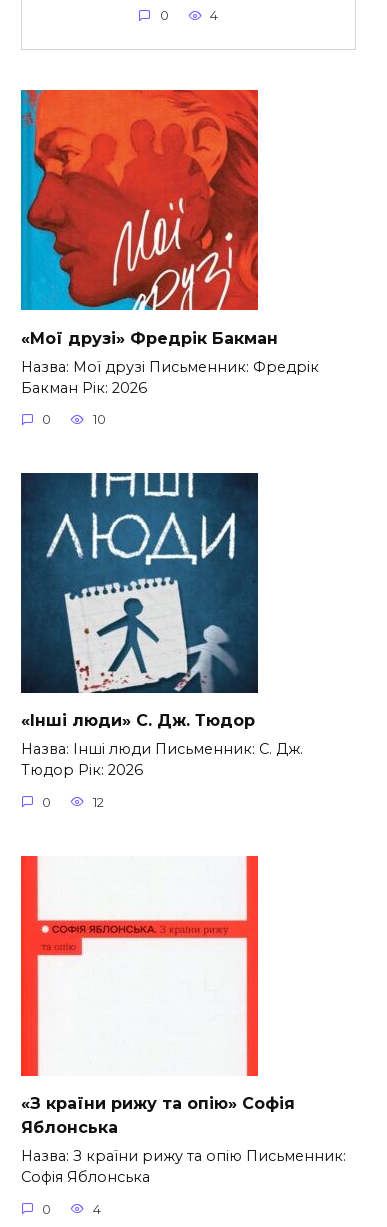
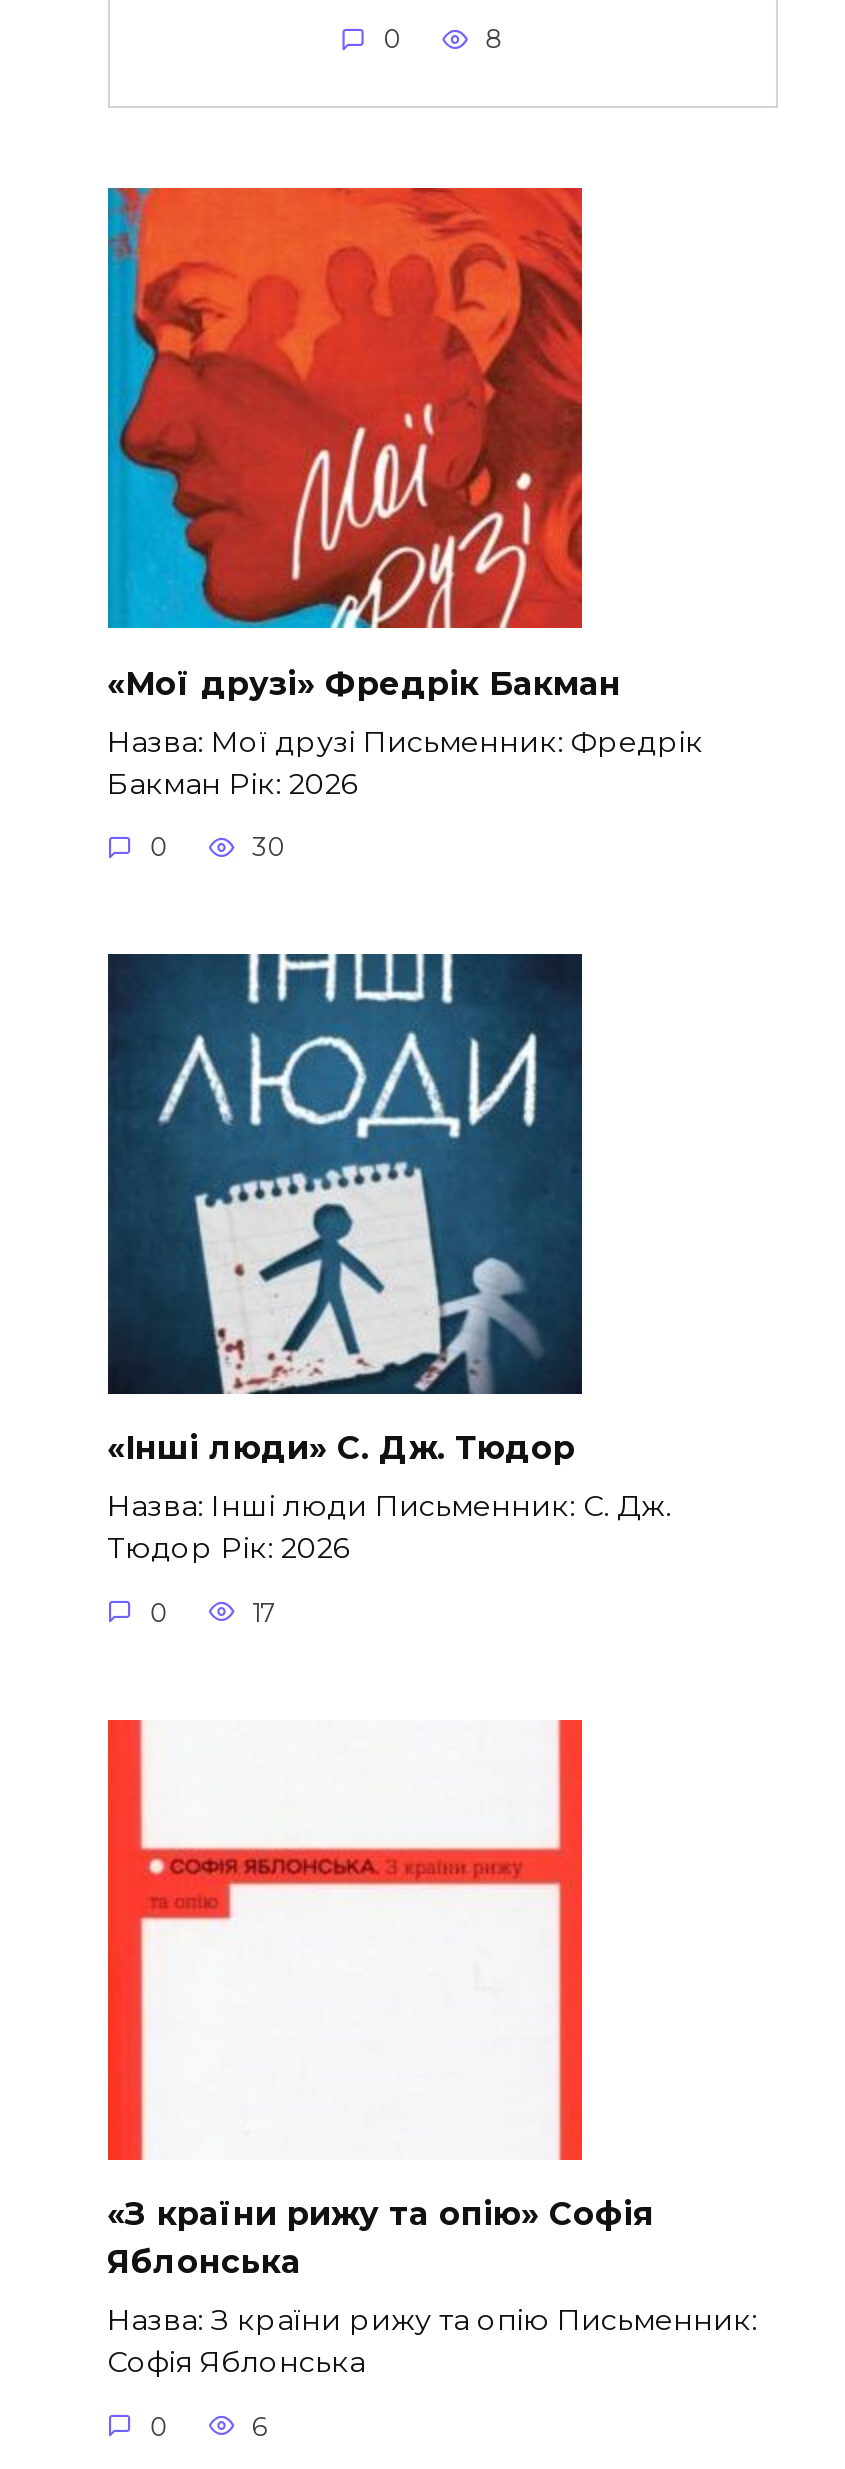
[210,8,218,23] 4 -> [486,25,504,55] 8
[93,412,106,427] 10 -> [252,832,286,862] 30
[93,795,104,810] 12 -> [252,1598,274,1628] 17
[93,1202,101,1217] 4 -> [252,2411,268,2441] 6

